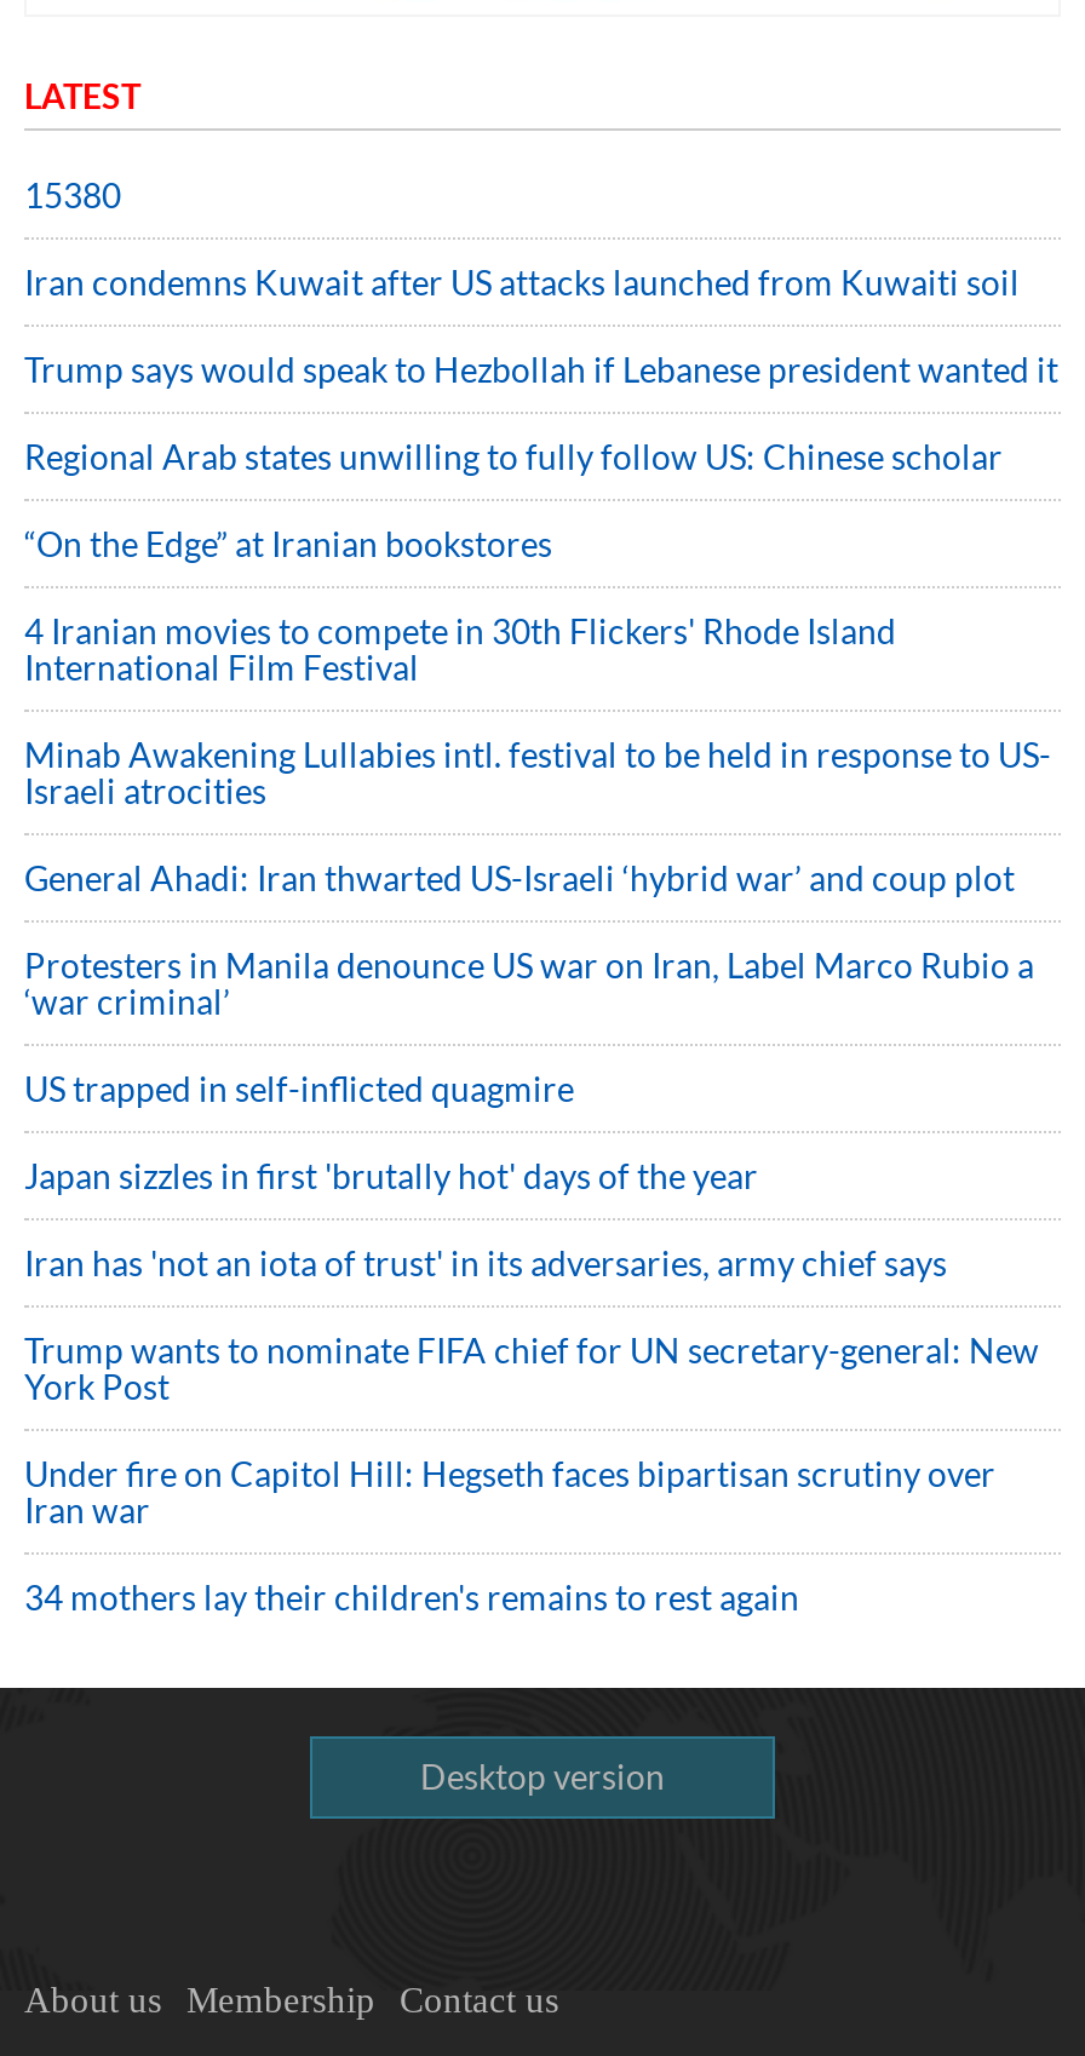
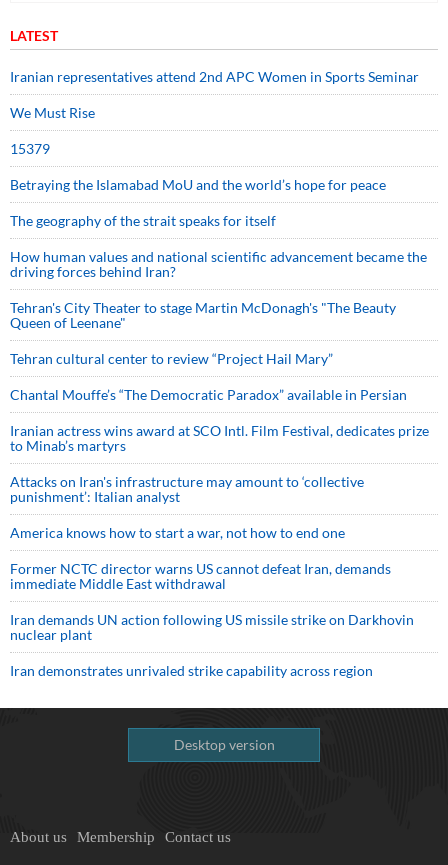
[24,175,121,216] 15380 -> [10,68,419,85] Iranian representatives attend 2nd APC Women in Sports Seminar
[24,262,1020,303] Iran condemns Kuwait after US attacks launched from Kuwaiti soil -> [10,104,95,121] We Must Rise
[24,349,1058,391] Trump says would speak to Hezbollah if Lebanese president wanted it -> [10,140,50,157] 15379
[24,437,1003,478] Regional Arab states unwilling to fully follow US: Chinese scholar -> [10,176,386,193] Betraying the Islamabad MoU and the world’s hope for peace
[24,524,552,565] “On the Edge” at Iranian bookstores -> [10,212,276,229] The geography of the strait speaks for itself
[24,611,896,688] 4 Iranian movies to compete in 30th Flickers' Rhode Island | International Film Festival -> [10,248,427,280] How human values and national scientific advancement became the | driving forces behind Iran?
[24,734,1051,812] Minab Awakening Lullabies intl. festival to be held in response to US- | Israeli atrocities -> [10,299,396,331] Tehran's City Theater to stage Martin McDonagh's "The Beauty | Queen of Leenane"
[24,858,1015,899] General Ahadi: Iran thwarted US-Israeli ‘hybrid war’ and coup plot -> [10,350,333,367] Tehran cultural center to review “Project Hail Mary”
[24,945,1034,1023] Protesters in Manila denounce US war on Iran, Label Marco Rubio a | ‘war criminal’ -> [10,386,407,403] Chantal Mouffe’s “The Democratic Paradox” available in Persian
[24,1069,581,1110] US trapped in self-inflicted quagmire -> [10,422,429,454] Iranian actress wins award at SCO Intl. Film Festival, dedicates prize | to Minab’s martyrs
[24,1156,758,1197] Japan sizzles in first 'brutally hot' days of the year -> [10,473,364,505] Attacks on Iran's infrastructure may amount to ‘collective | punishment’: Italian analyst
[24,1243,954,1284] Iran has 'not an iota of trust' in its adversaries, army chief says -> [10,524,345,541] America knows how to start a war, not how to end one
[24,1330,1039,1408] Trump wants to nominate FIFA chief for UN secretary-general: New | York Post -> [10,560,391,592] Former NCTC director warns US cannot defeat Iran, demands | immediate Middle East withdrawal
[24,1454,995,1531] Under fire on Capitol Hill: Hegseth faces bipartisan scrutiny over | Iran war -> [10,611,414,643] Iran demands UN action following US missile strike on Darkhovin | nuclear plant
[24,1577,799,1618] 34 mothers lay their children's remains to rest again -> [10,662,373,679] Iran demonstrates unrivaled strike capability across region

